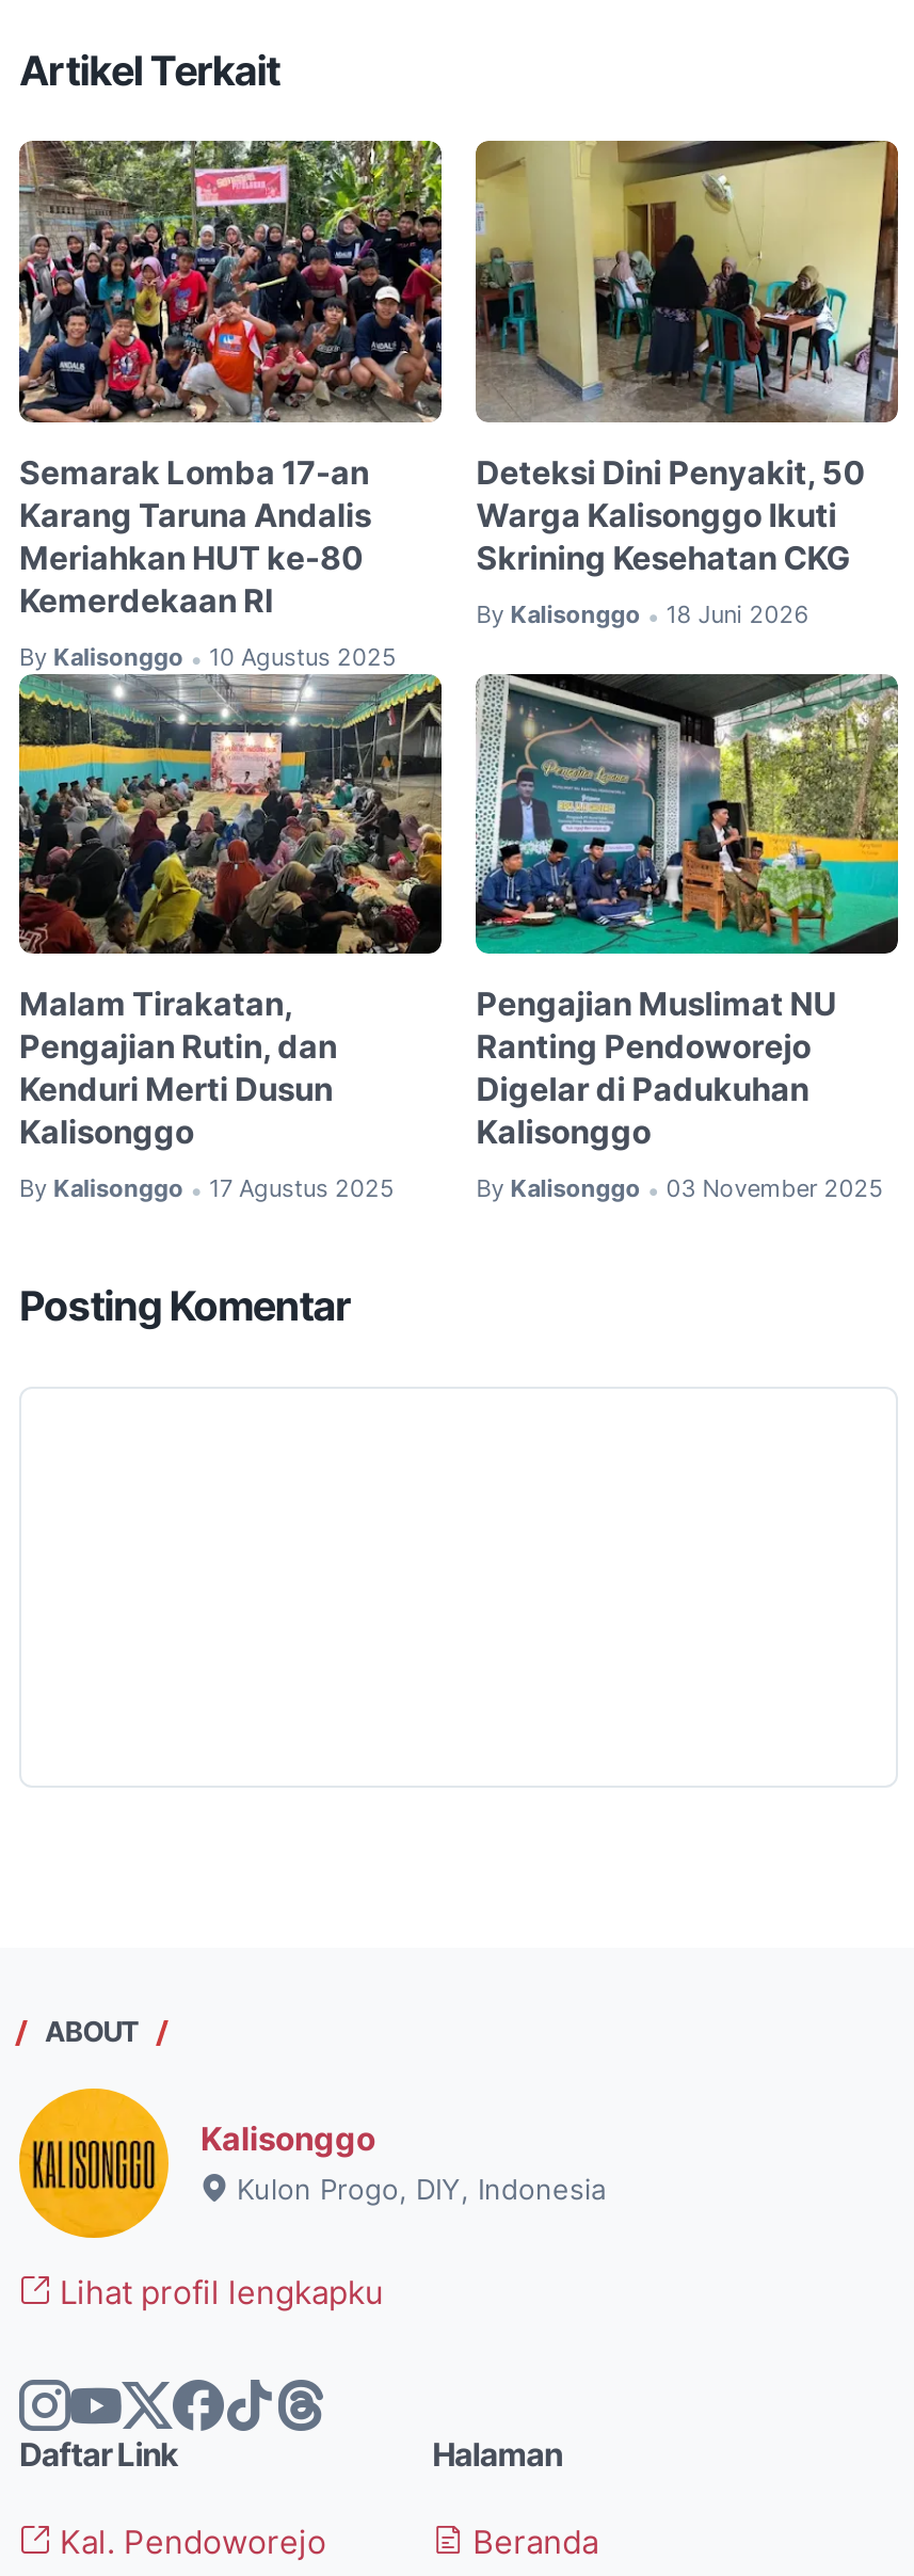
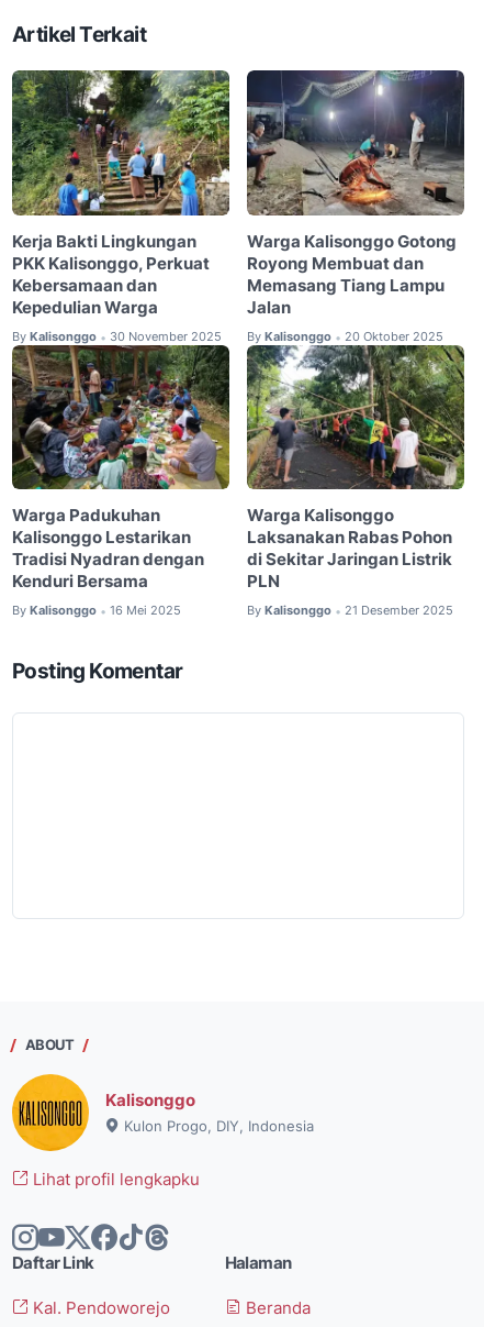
[17,141,444,621] [image] | Semarak Lomba 17-an | Karang Taruna Andalis | Meriahkan HUT ke-80 | Kemerdekaan RI -> [11,70,230,318] [image] | Kerja Bakti Lingkungan | PKK Kalisonggo, Perkuat | Kebersamaan dan | Kepedulian Warga
[474,139,900,578] [image] | Deteksi Dini Penyakit, 50 | Warga Kalisonggo Ikuti | Skrining Kesehatan CKG -> [246,69,465,318] [image] | Warga Kalisonggo Gotong | Royong Membuat dan | Memasang Tiang Lampu | Jalan
[476,600,809,630] By Kalisonggo • 18 Juni 2026 -> [247,329,444,345] By Kalisonggo • 20 Oktober 2025
[19,642,397,673] By Kalisonggo • 10 Agustus 2025 -> [12,329,222,345] By Kalisonggo • 30 November 2025
[17,689,444,1153] [image] | Malam Tirakatan, | Pengajian Rutin, dan | Kenduri Merti Dusun | Kalisonggo -> [11,353,230,592] [image] | Warga Padukuhan | Kalisonggo Lestarikan | Tradisi Nyadran dengan | Kenduri Bersama
[474,678,900,1153] [image] | Pengajian Muslimat NU | Ranting Pendoworejo | Digelar di Padukuhan | Kalisonggo -> [246,346,465,592] [image] | Warga Kalisonggo | Laksanakan Rabas Pohon | di Sekitar Jaringan Listrik | PLN
[19,1174,395,1205] By Kalisonggo • 17 Agustus 2025 -> [12,603,181,619] By Kalisonggo • 16 Mei 2025
[476,1174,883,1205] By Kalisonggo • 03 November 2025 -> [247,603,453,619] By Kalisonggo • 21 Desember 2025

